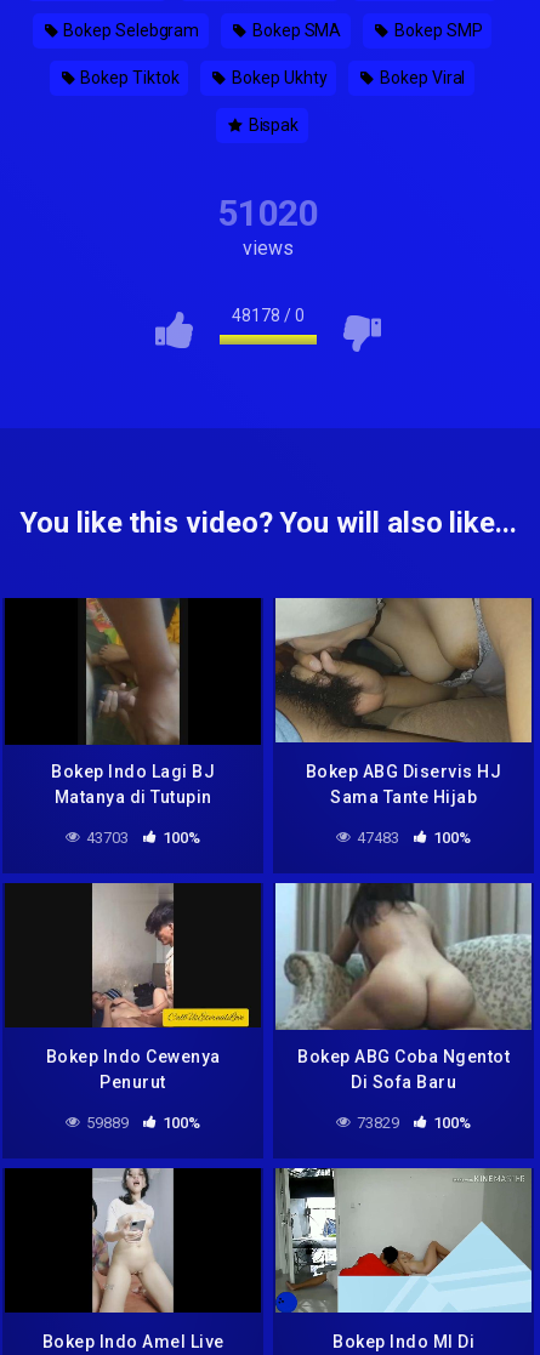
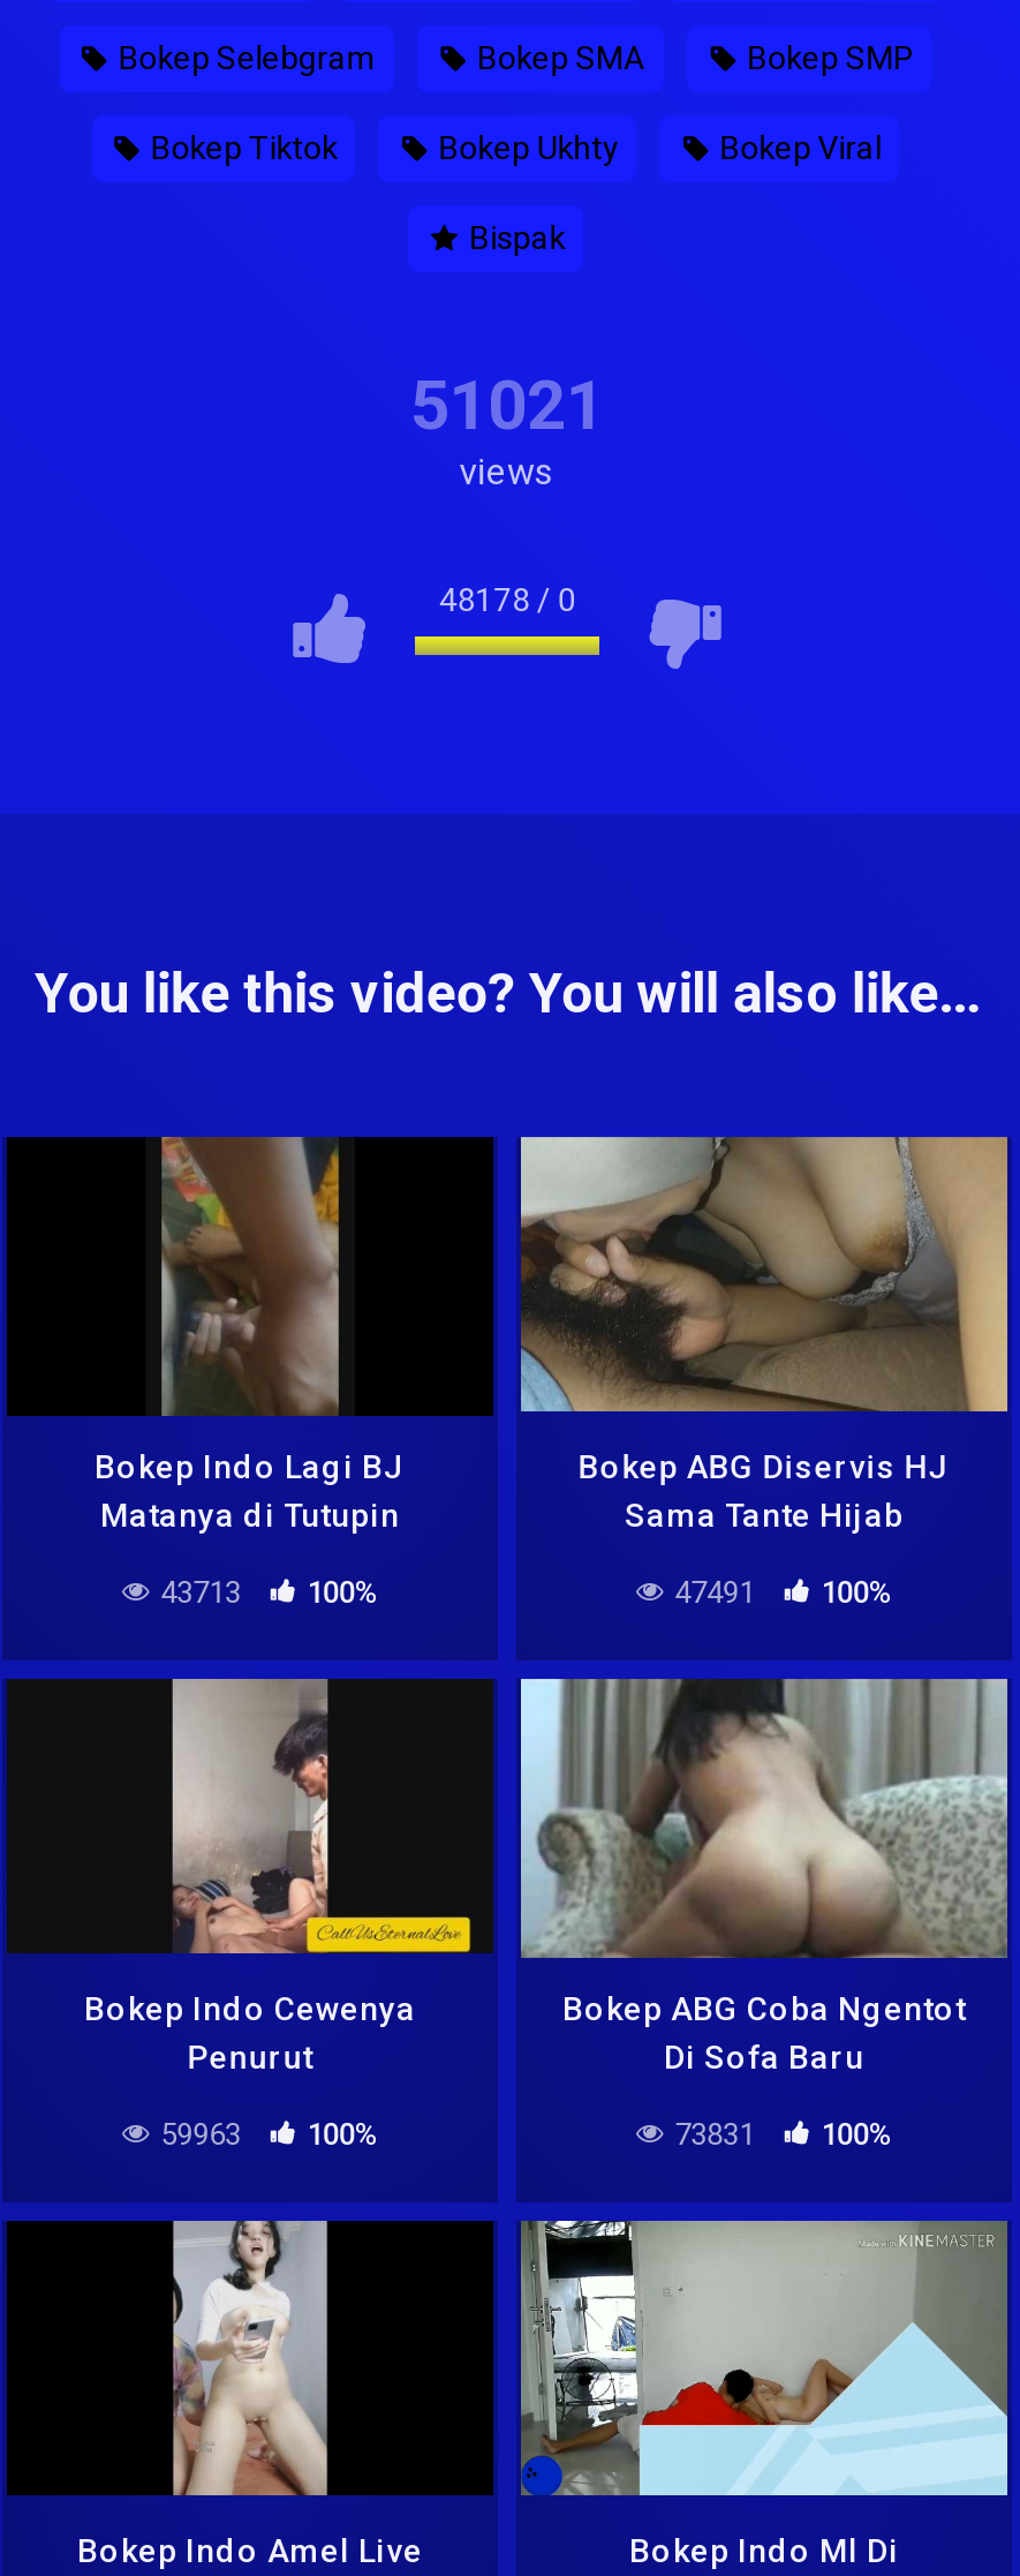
[217,192,320,234] 51020 -> [410,365,605,445] 51021
[83,829,200,847] 43703 100% -> [154,1576,378,1610] 43713 100%
[353,829,471,847] 47483 100% -> [668,1576,892,1610] 47491 100%
[83,1114,200,1132] 59889 100% -> [154,2118,378,2152] 59963 100%
[353,1114,471,1132] 73829 100% -> [668,2118,892,2152] 73831 100%

